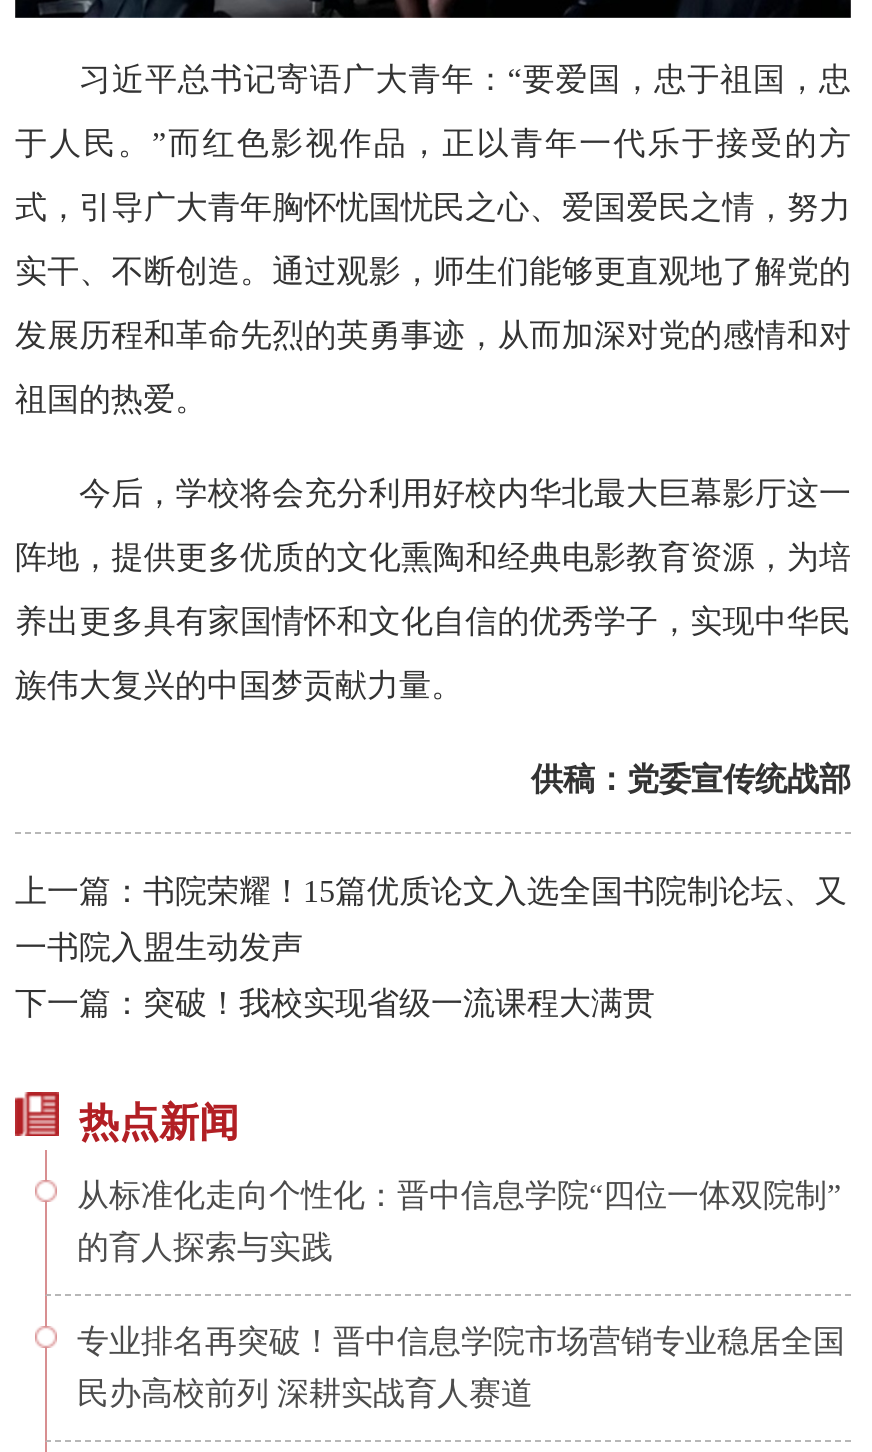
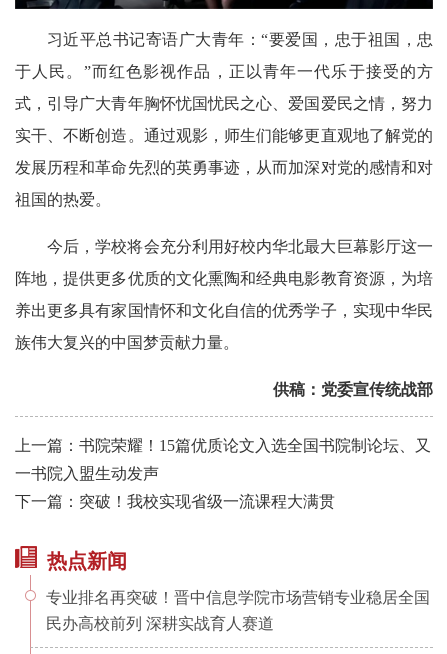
[77,1178,841,1264] 从标准化走向个性化：晋中信息学院“四位一体双院制” | 的育人探索与实践 -> none

